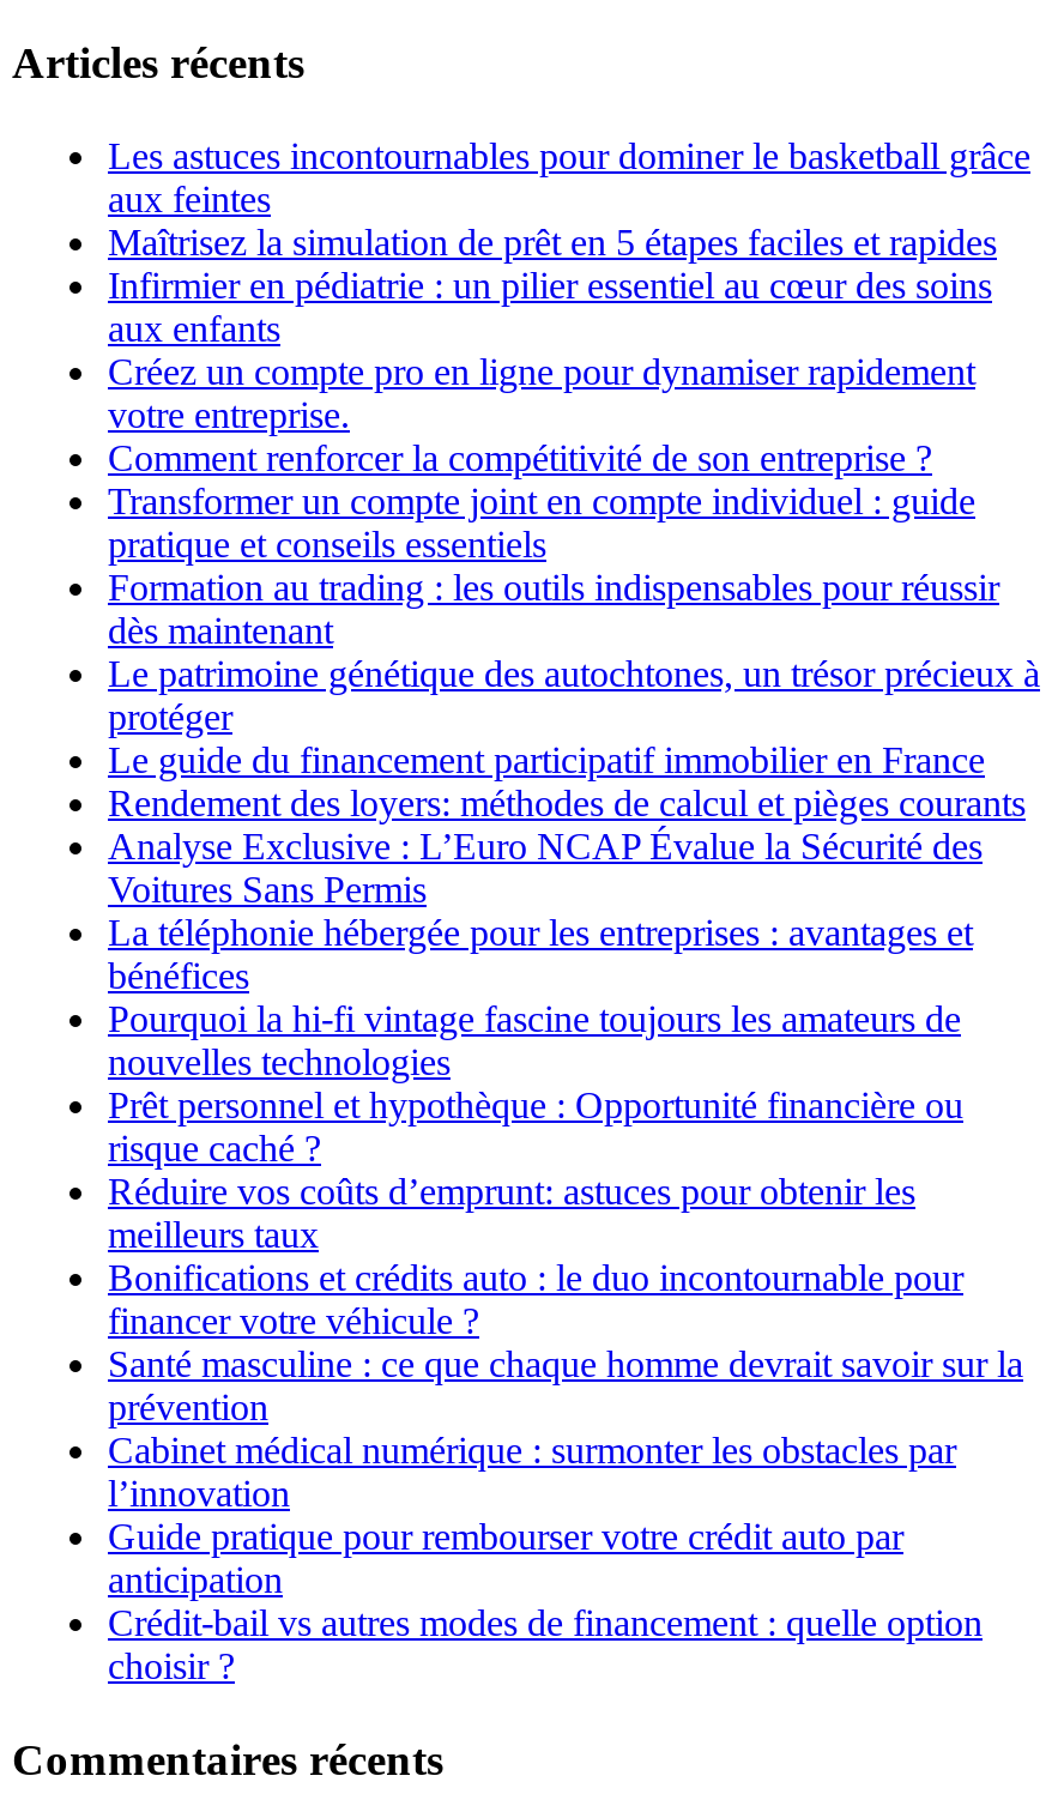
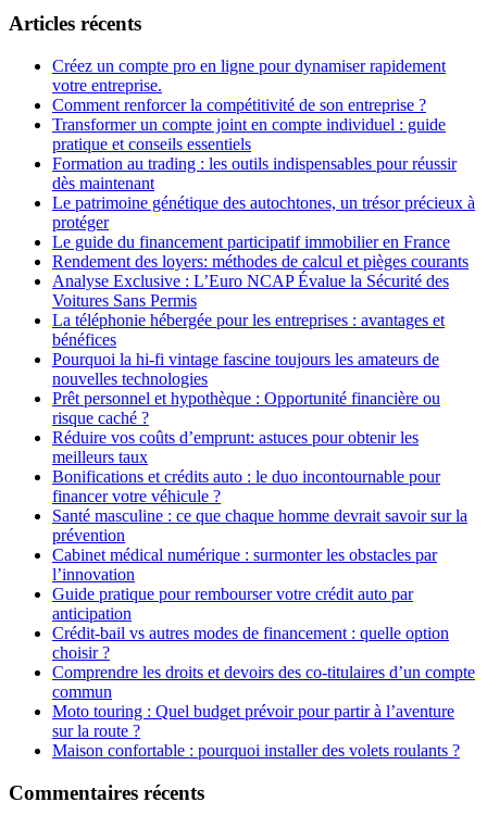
[108,136,1030,349] Les astuces incontournables pour dominer le basketball grâce | aux feintes | Maîtrisez la simulation de prêt en 5 étapes faciles et rapides | Infirmier en pédiatrie : un pilier essentiel au cœur des soins | aux enfants -> none
moved [108,351,1040,1686] -> [52,57,475,662]: Créez un compte pro en ligne pour dynamiser rapidement | votre entreprise. | Comment renforcer la compétitivité de son entreprise ? | ... | Crédit-bail vs autres modes de financement : quelle option | choisir ?
none -> [52,663,475,760] Comprendre les droits et devoirs des co-titulaires d’un compte | commun | Moto touring : Quel budget prévoir pour partir à l’aventure | sur la route ? | Maison confortable : pourquoi installer des volets roulants ?

